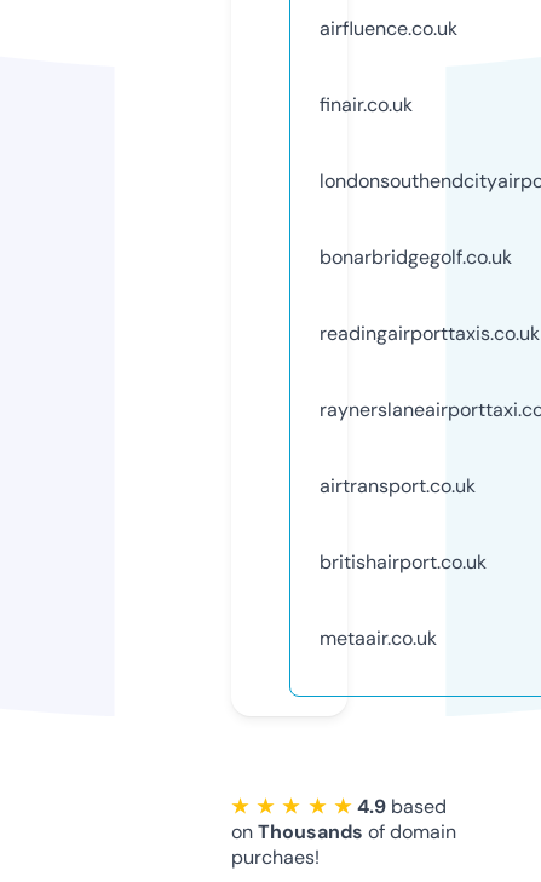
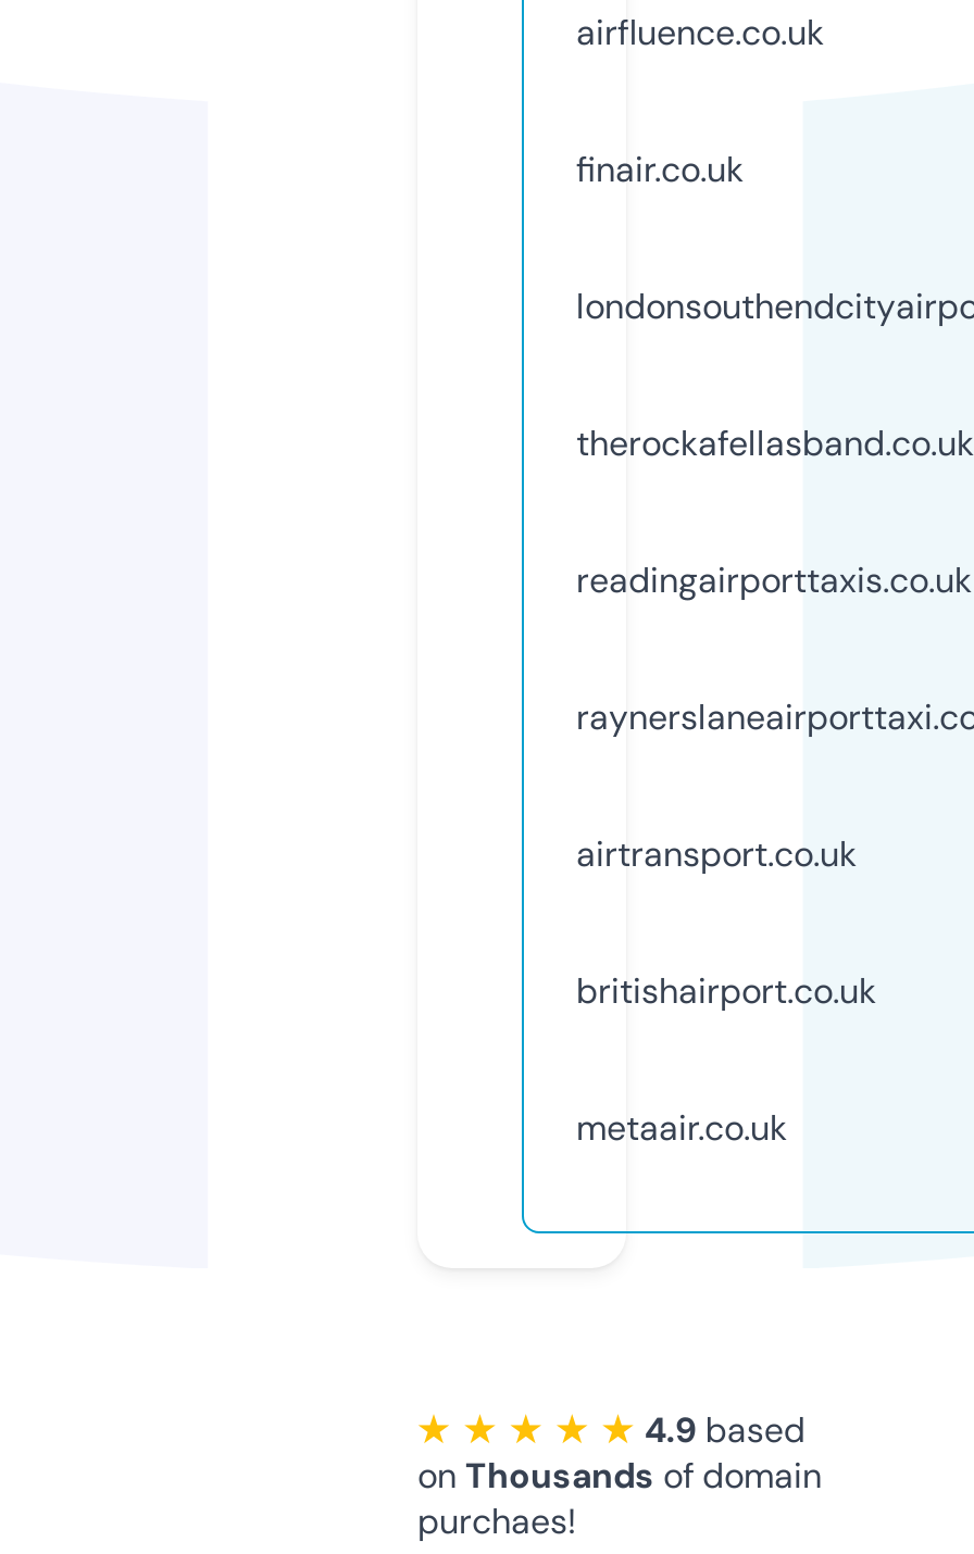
[320,244,512,270] bonarbridgegolf.co.uk -> [576,420,974,466] therockafellasband.co.uk

